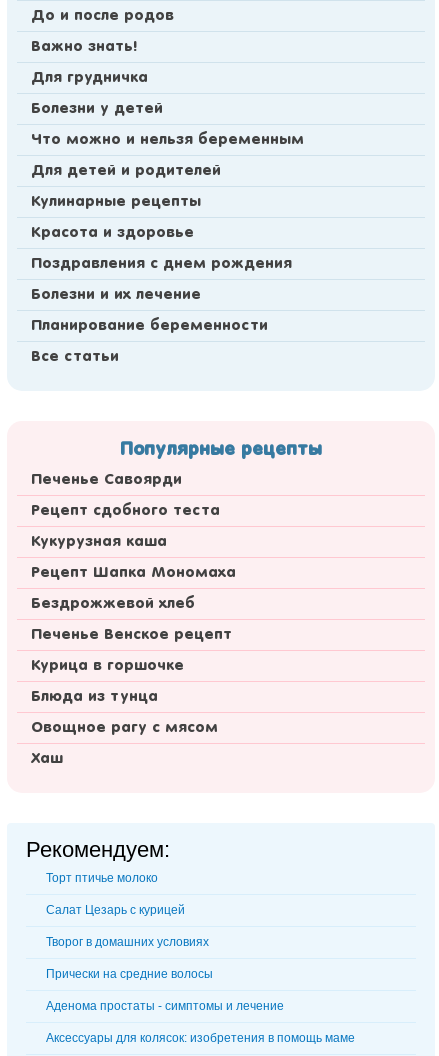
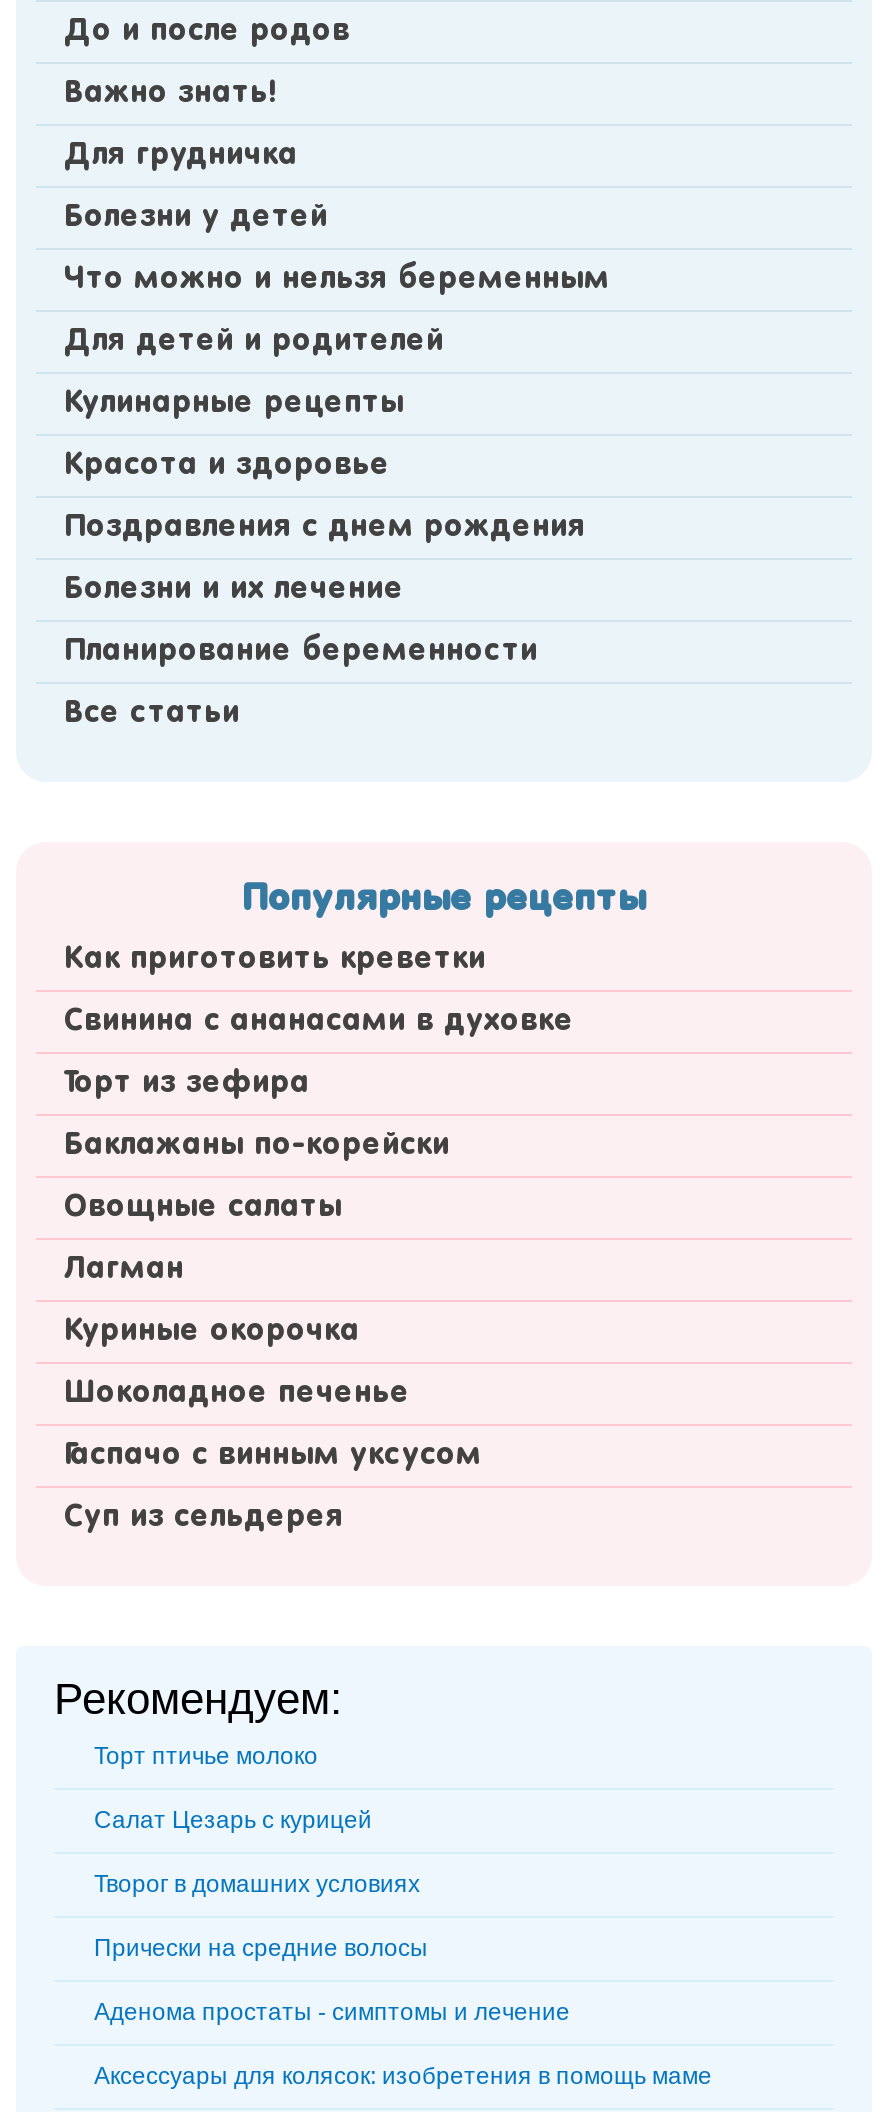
[31,473,182,487] Печенье Савоярди -> [64,946,486,974] Как приготовить креветки
[31,504,220,518] Рецепт сдобного теста -> [64,1008,574,1036] Свинина с ананасами в духовке
[31,535,167,549] Кукурузная каша -> [64,1070,310,1098] Торт из зефира
[31,566,236,580] Рецепт Шапка Мономаха -> [64,1132,450,1160] Баклажаны по-корейски
[31,597,195,611] Бездрожжевой хлеб -> [64,1194,342,1222] Овощные салаты
[31,628,232,642] Печенье Венское рецепт -> [64,1256,184,1284] Лагман
[31,659,184,673] Курица в горшочке -> [64,1318,360,1346] Куриные окорочка
[31,690,158,704] Блюда из тунца -> [64,1380,410,1408] Шоколадное печенье
[31,721,218,735] Овощное рагу с мясом -> [64,1442,482,1470] Гаспачо с винным уксусом
[31,752,63,766] Хаш -> [64,1504,344,1532] Суп из сельдерея

